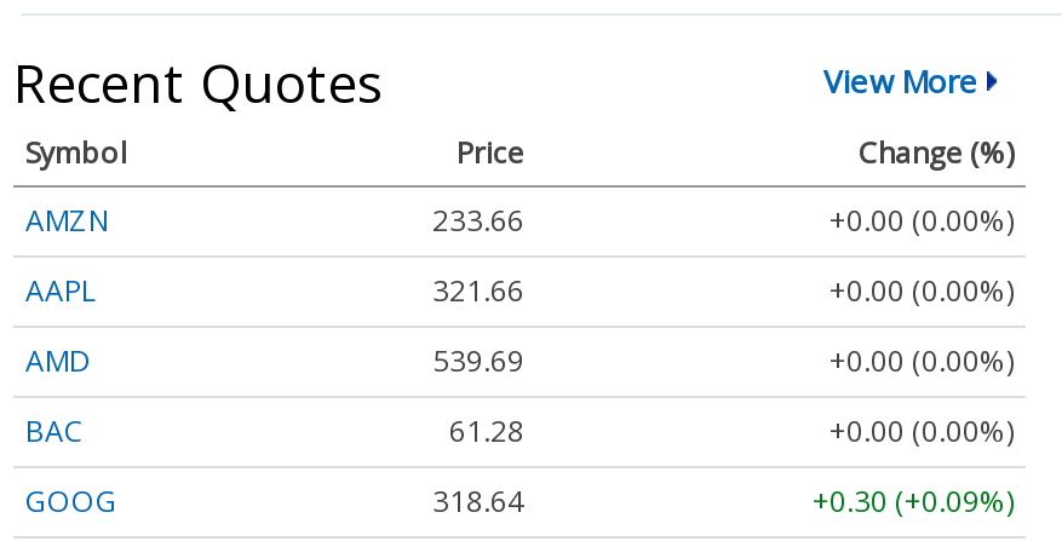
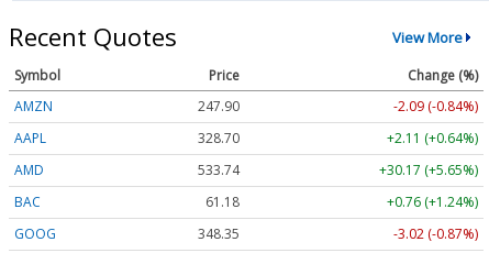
[432,199,524,240] 233.66 -> [198,97,240,116] 247.90
[829,199,1014,240] +0.00 (0.00%) -> [393,97,478,116] -2.09 (-0.84%)
[432,269,524,310] 321.66 -> [198,129,240,148] 328.70
[829,269,1014,310] +0.00 (0.00%) -> [387,129,478,148] +2.11 (+0.64%)
[432,339,524,380] 539.69 -> [198,161,240,179] 533.74
[829,339,1014,380] +0.00 (0.00%) -> [379,161,478,179] +30.17 (+5.65%)
[449,409,524,450] 61.28 -> [205,193,240,211] 61.18
[829,409,1014,450] +0.00 (0.00%) -> [387,193,478,211] +0.76 (+1.24%)
[432,480,524,521] 318.64 -> [198,225,240,243] 348.35
[813,480,1014,521] +0.30 (+0.09%) -> [393,225,478,243] -3.02 (-0.87%)

